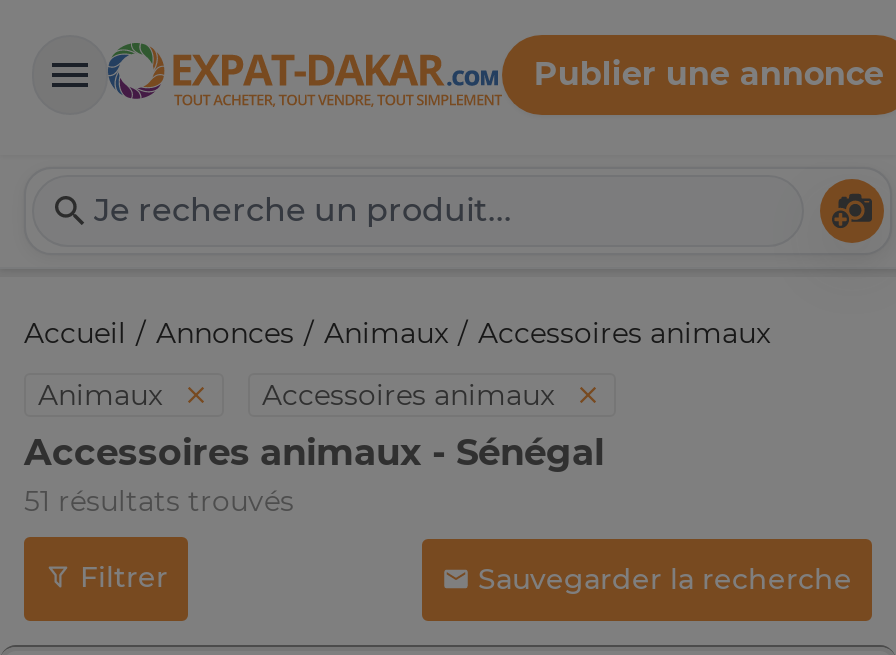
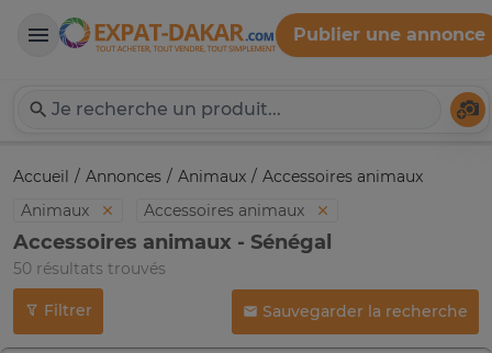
[24,484,294,520] 51 résultats trouvés -> [13,259,166,279] 50 résultats trouvés

